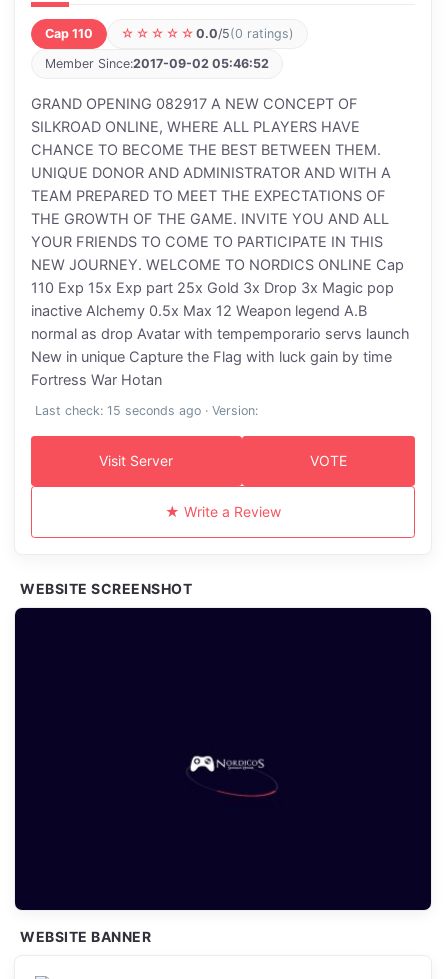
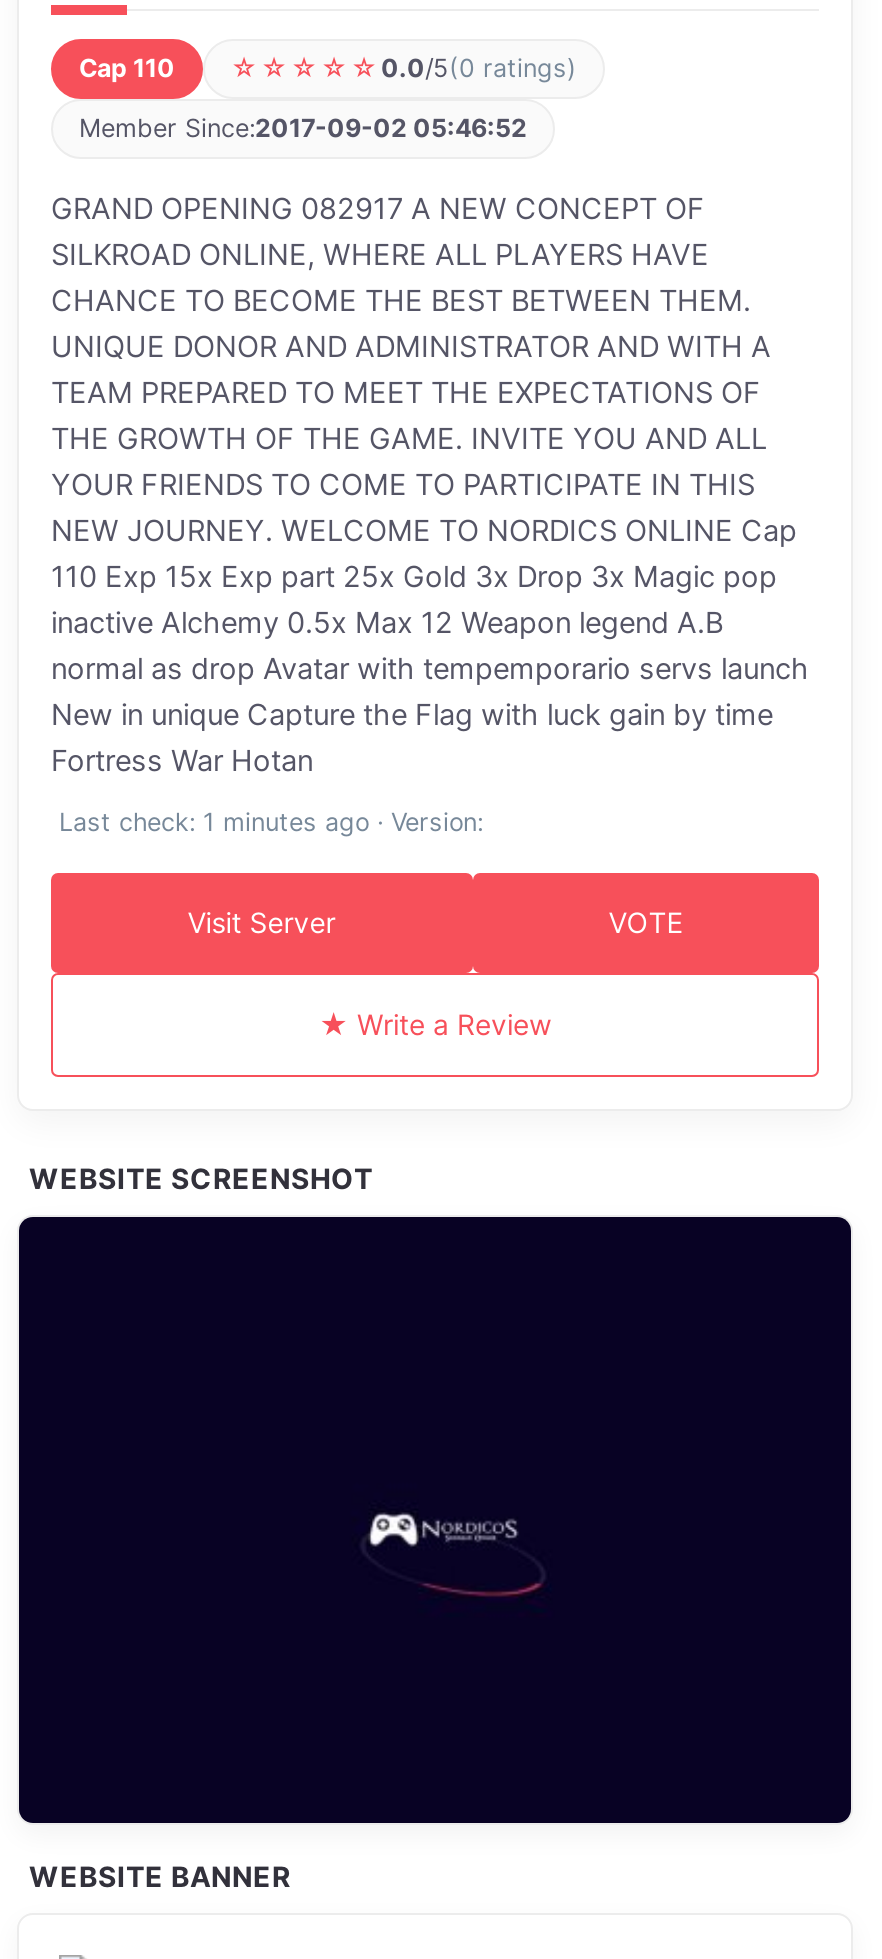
[35,403,258,418] Last check: 15 seconds ago · Version: -> [59,807,483,837] Last check: 1 minutes ago · Version:

